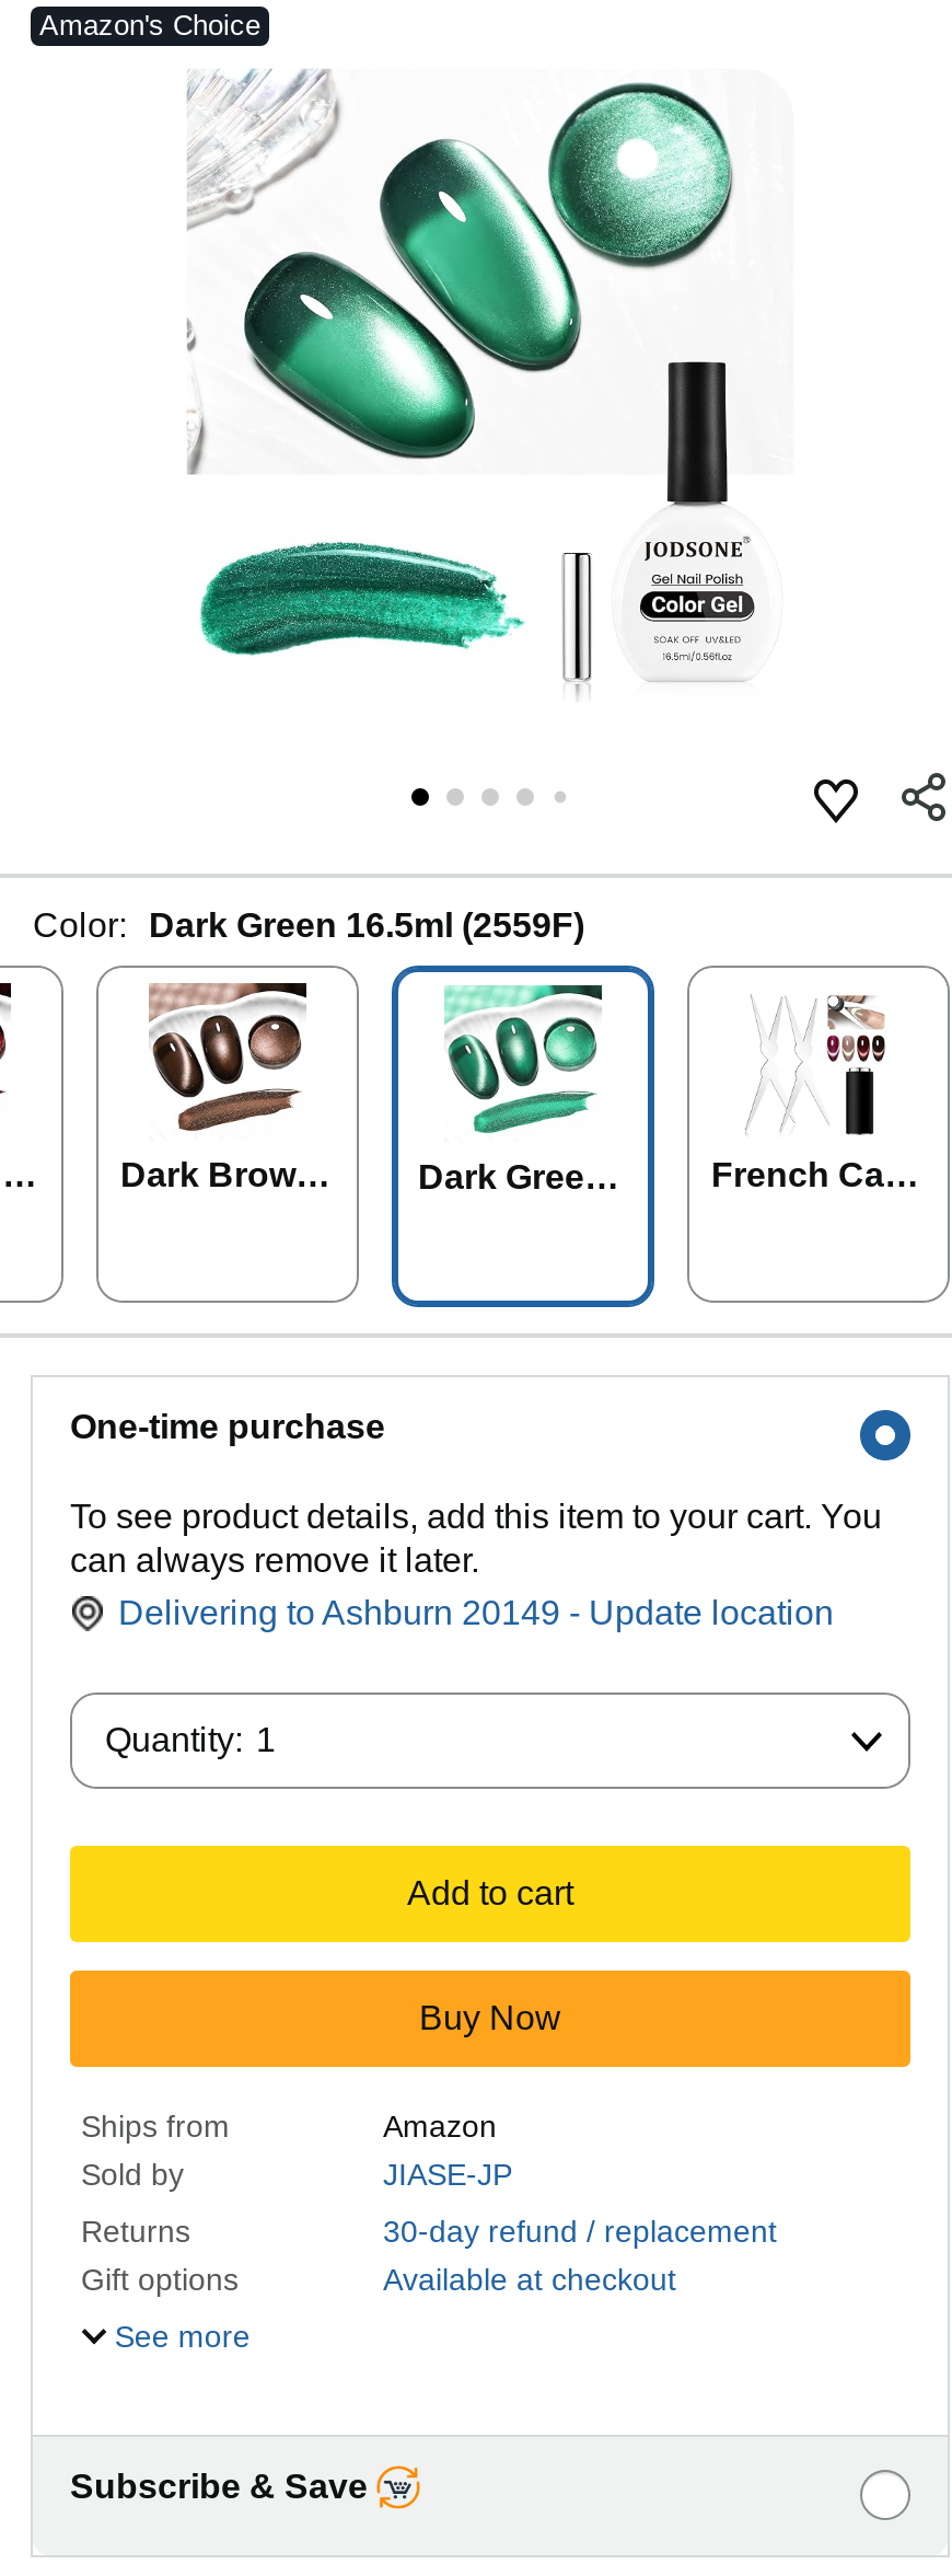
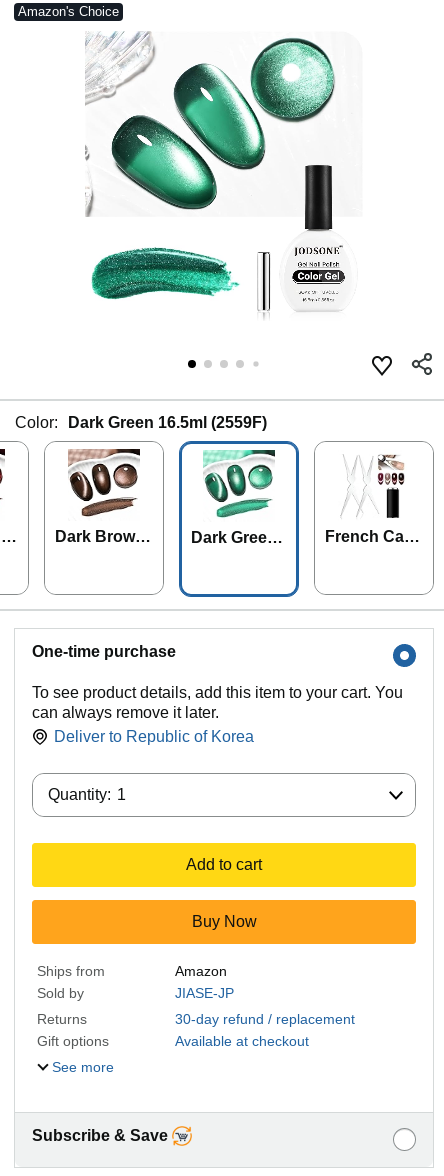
[118,1594,834,1631] Delivering to Ashburn 20149 - Update location -> [54,728,254,745] Deliver to Republic of Korea

